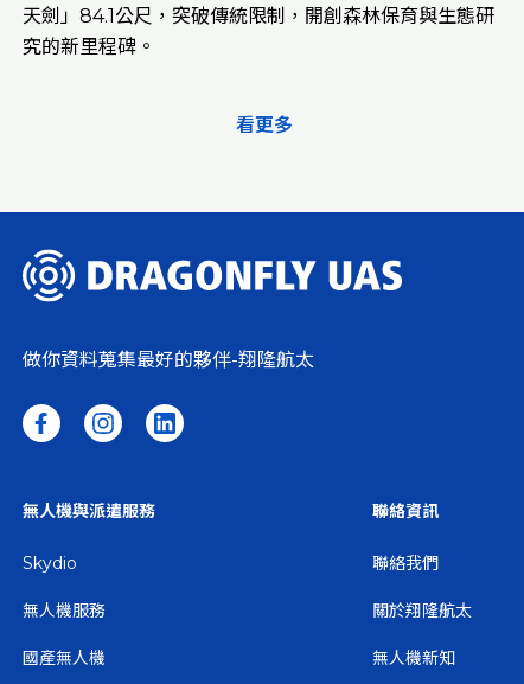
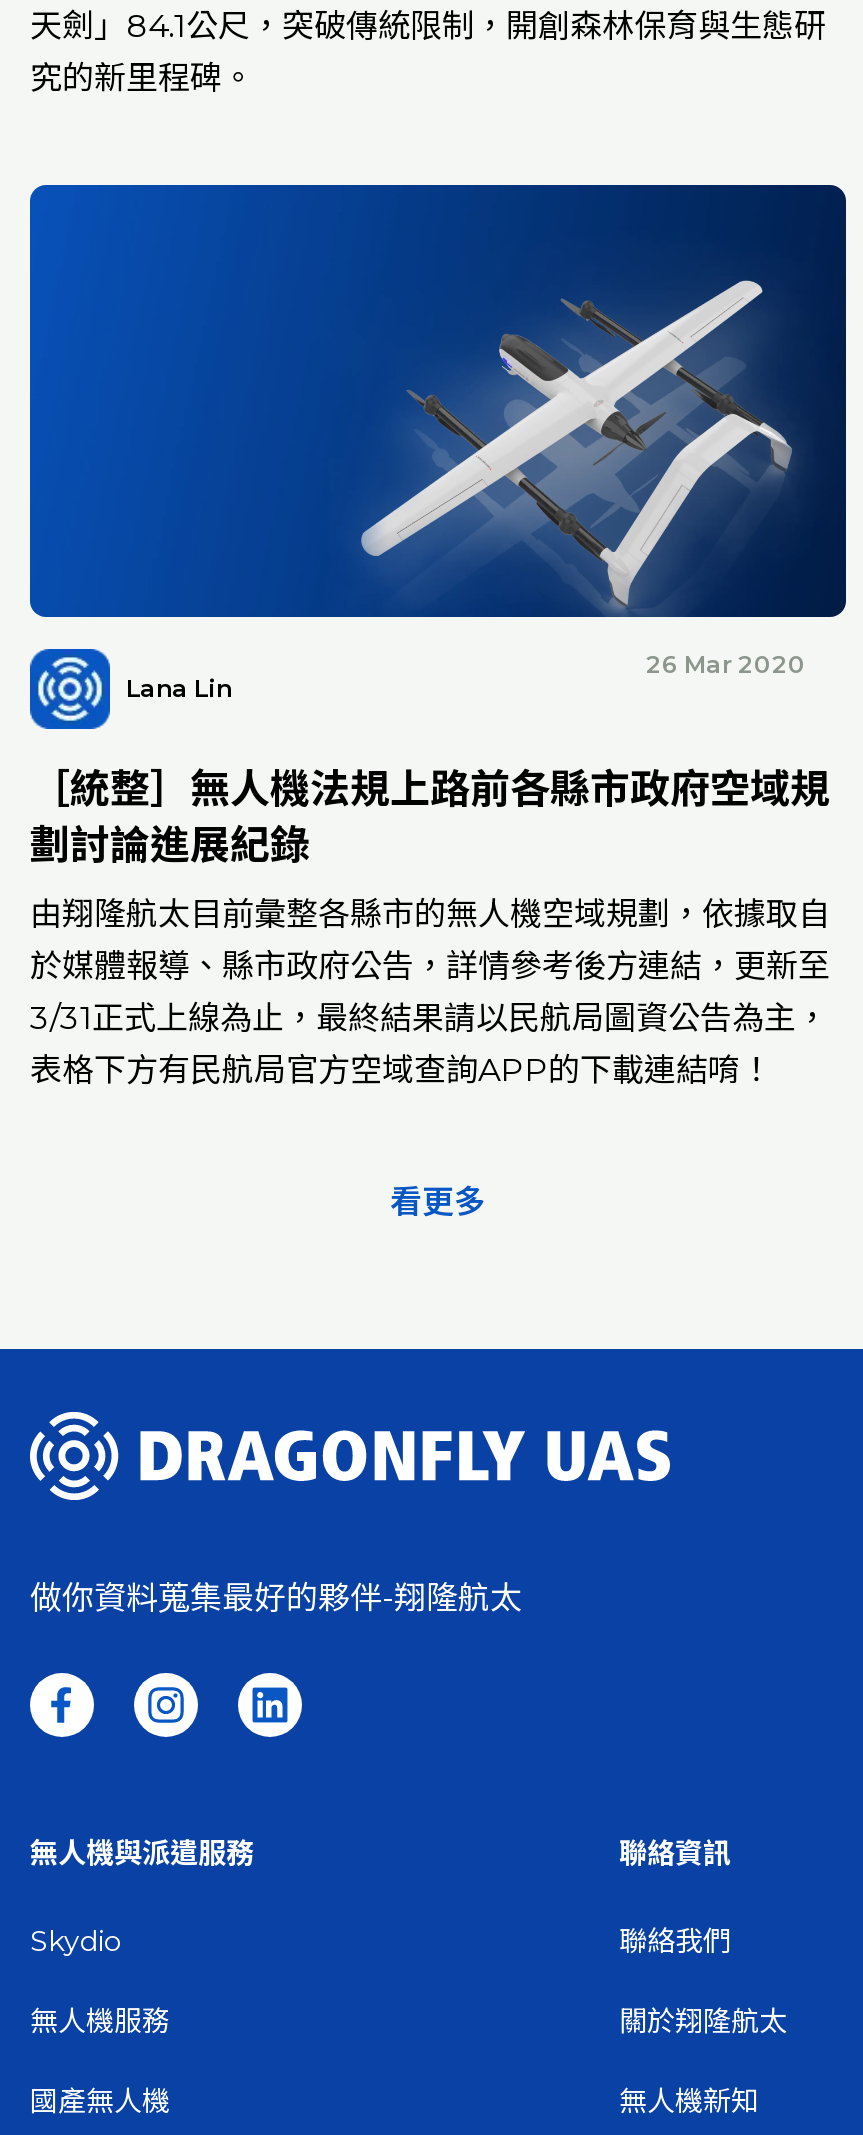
none -> [28,646,232,732] [image] | Lana Lin
none -> [28,182,848,1088] [image] | 26 Mar 2020 | ［統整］無人機法規上路前各縣市政府空域規 | 劃討論進展紀錄 | 由翔隆航太目前彙整各縣市的無人機空域規劃，依據取自 | 於媒體報導、縣市政府公告，詳情參考後方連結，更新至 | 3/31正式上線為止，最終結果請以民航局圖資公告為主， | 表格下方有民航局官方空域查詢APP的下載連結唷！

